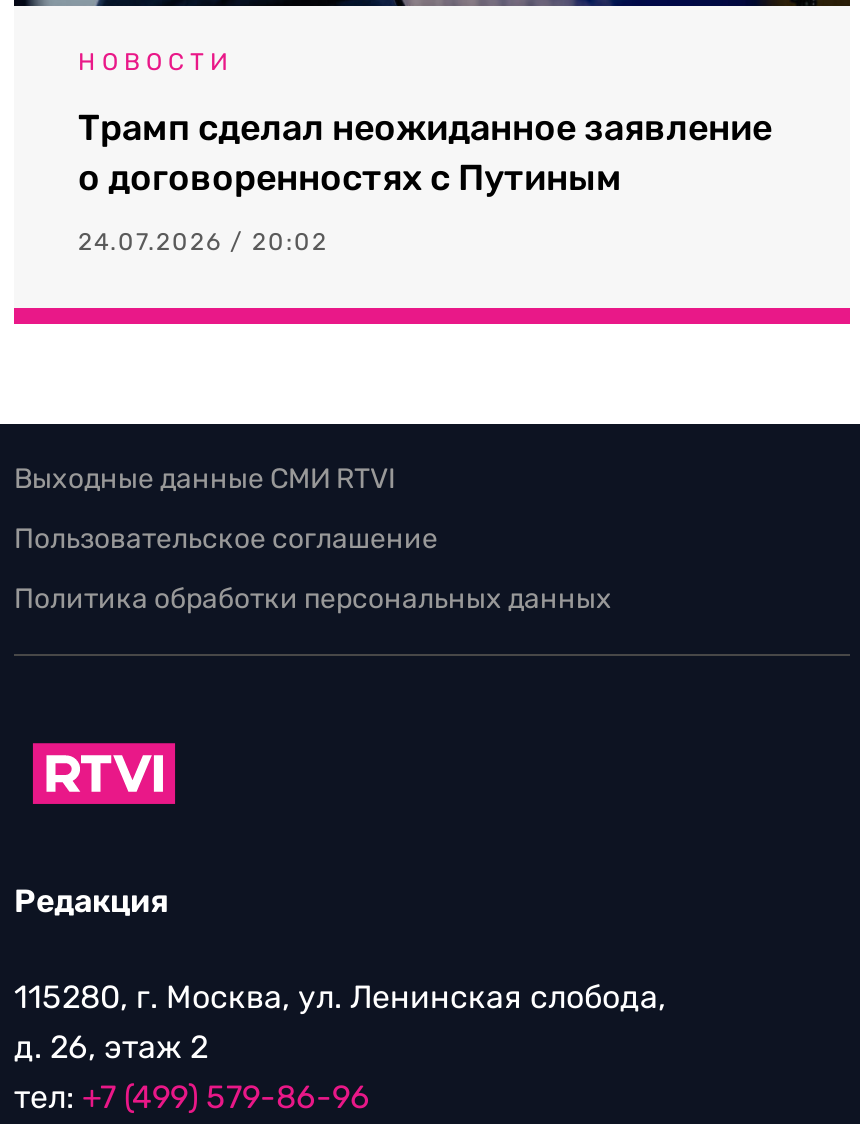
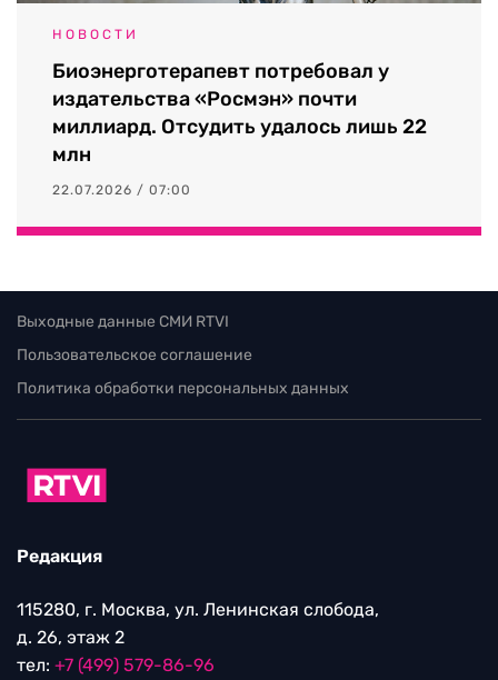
[78,106,772,200] Трамп сделал неожиданное заявление | о договоренностях с Путиным -> [52,59,427,167] Биоэнерготерапевт потребовал у | издательства «Росмэн» почти | миллиард. Отсудить удалось лишь 22 | млн
[78,228,328,256] 24.07.2026 / 20:02 -> [52,182,191,198] 22.07.2026 / 07:00

